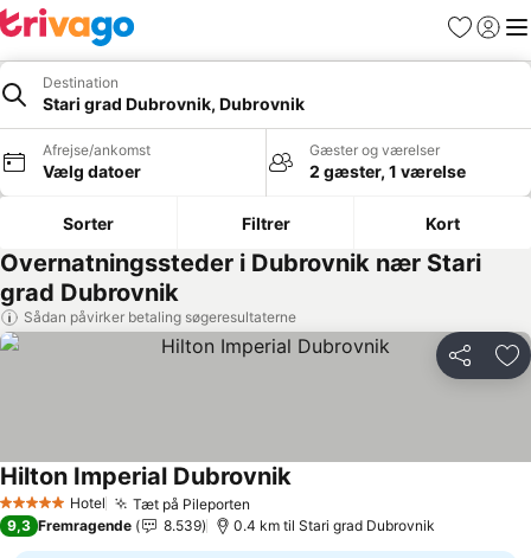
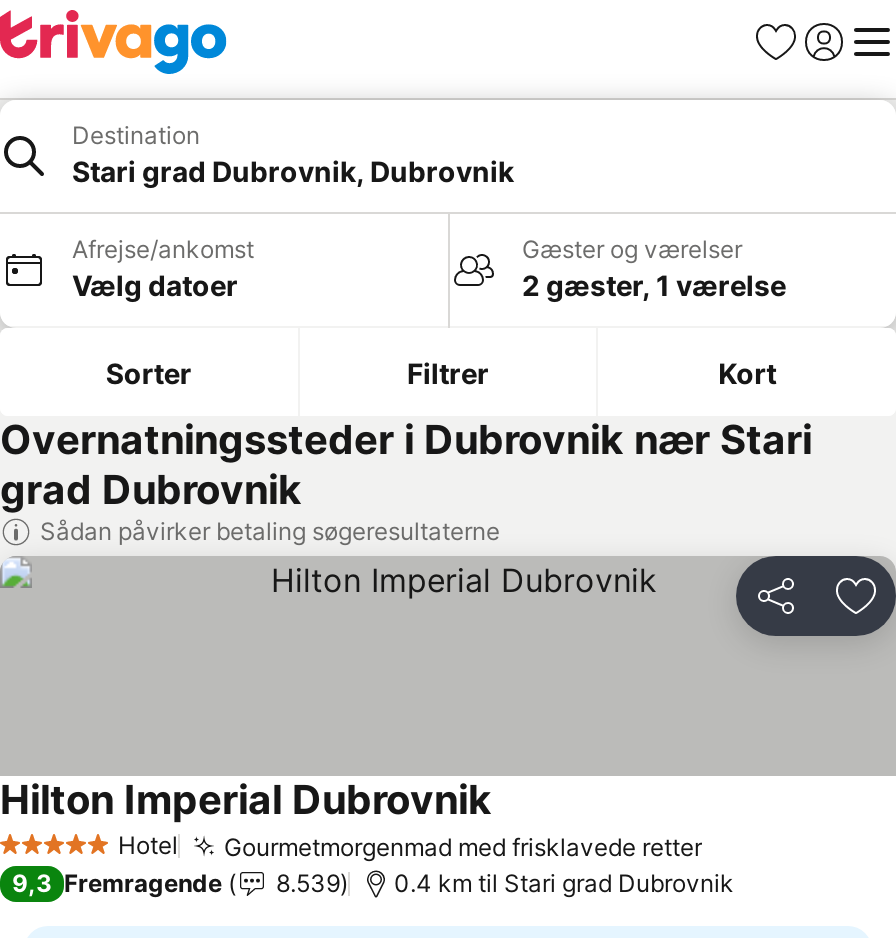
[133,495,250,512] Tæt på Pileporten -> [224,831,702,861] Gourmetmorgenmad med frisklavede retter

